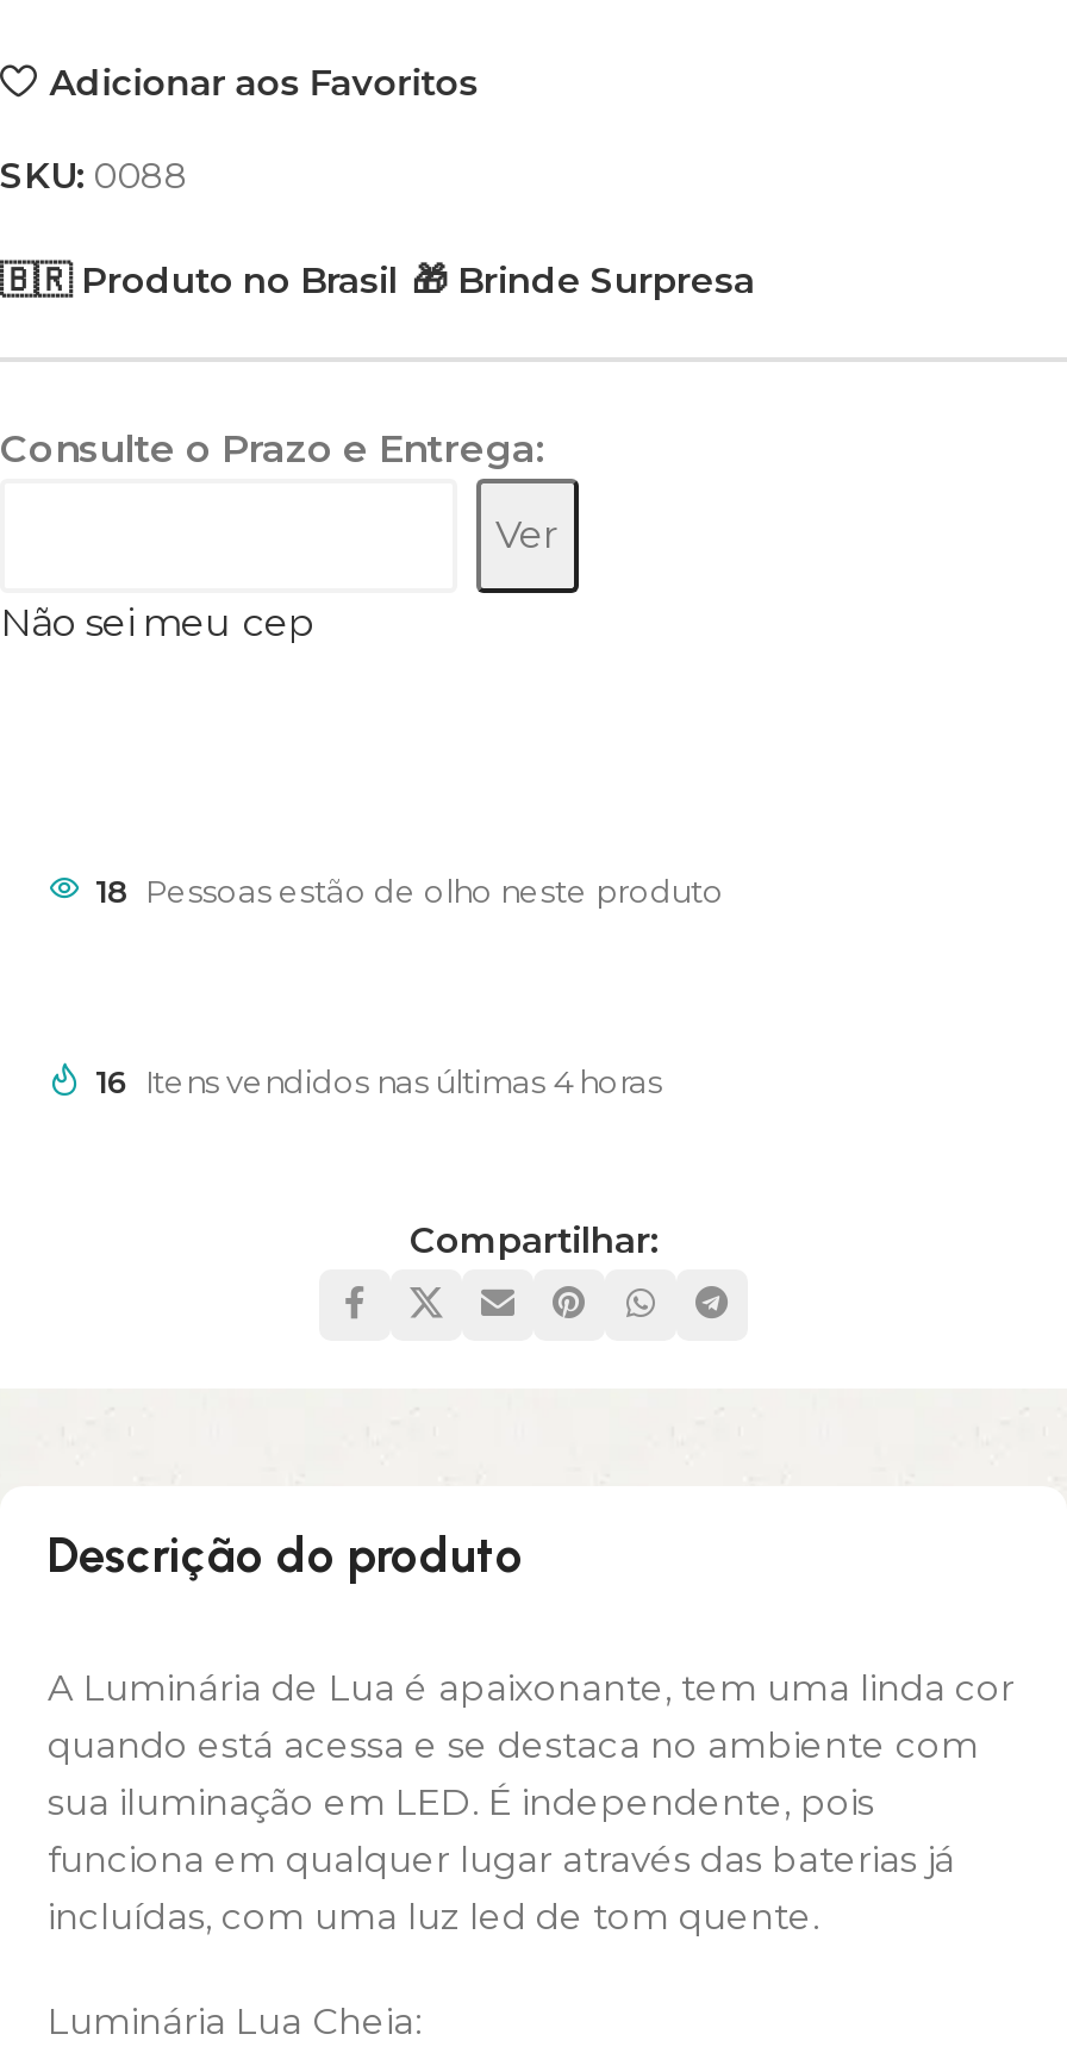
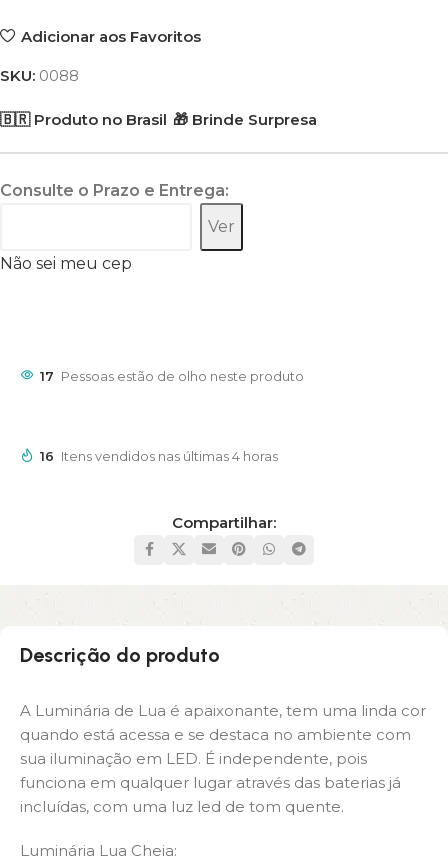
[95,872,724,910] 18 Pessoas estão de olho neste produto -> [40,368,304,384] 17 Pessoas estão de olho neste produto

